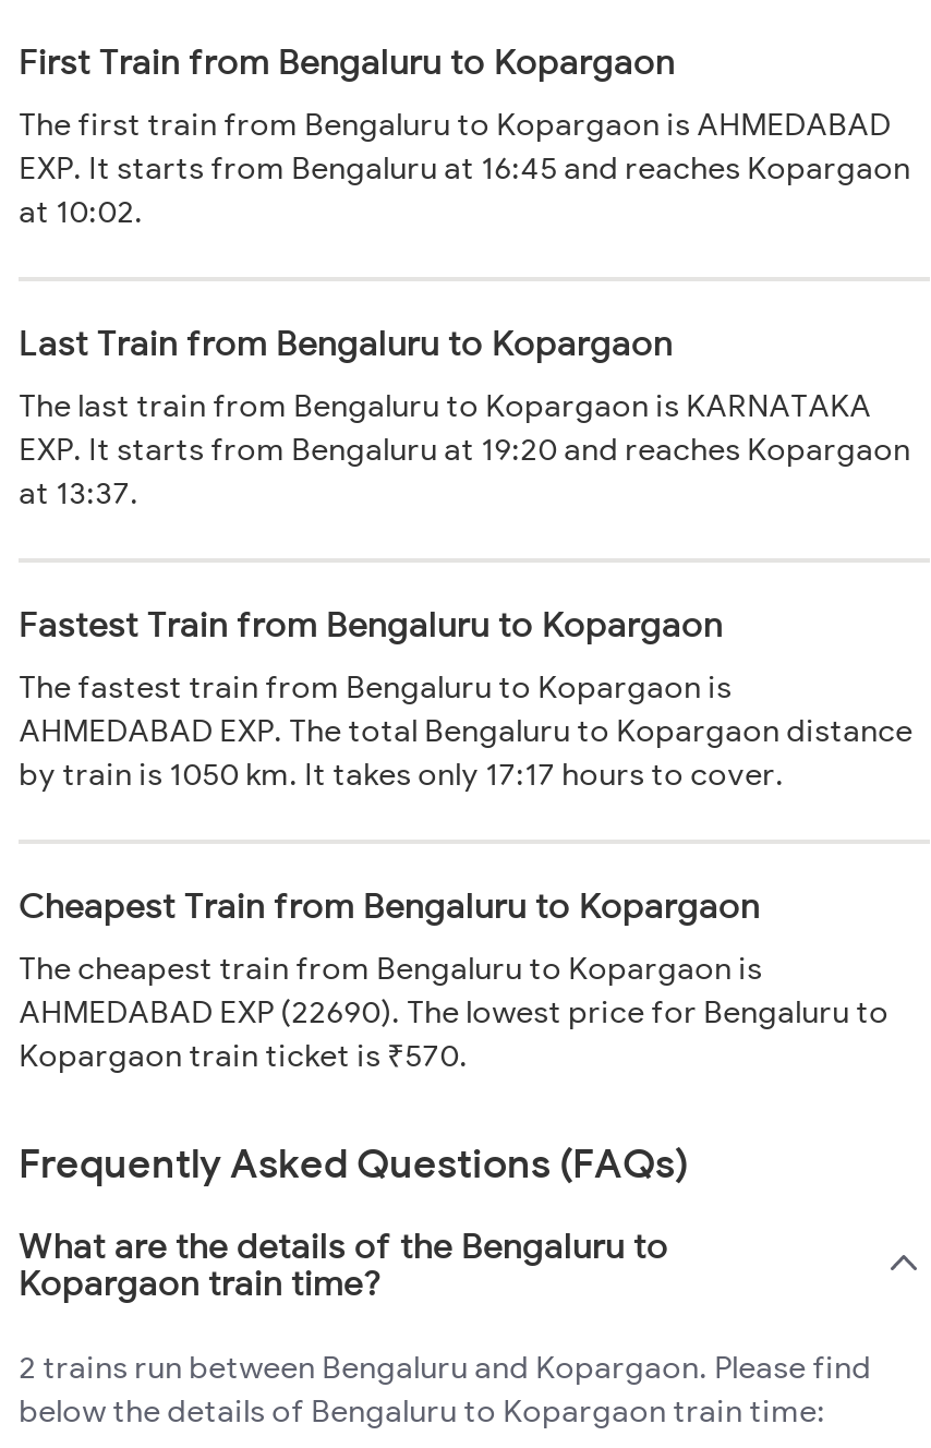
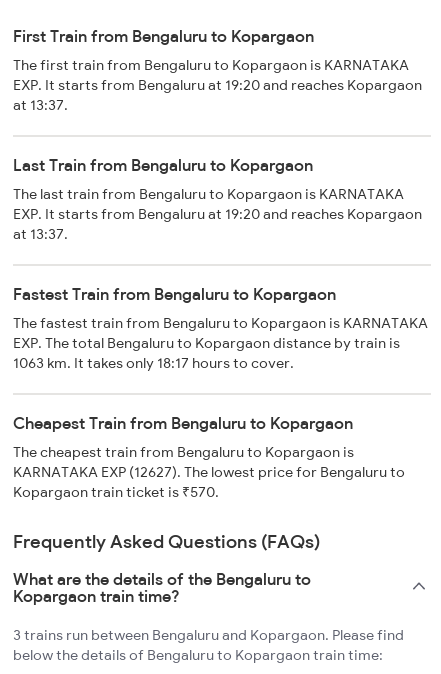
[19,105,891,144] The first train from Bengaluru to Kopargaon is AHMEDABAD -> [13,56,409,74] The first train from Bengaluru to Kopargaon is KARNATAKA
[19,149,910,188] EXP. It starts from Bengaluru at 16:45 and reaches Kopargaon -> [13,76,422,94] EXP. It starts from Bengaluru at 19:20 and reaches Kopargaon
[19,192,143,231] at 10:02. -> [13,96,68,114] at 13:37.
[19,668,912,794] The fastest train from Bengaluru to Kopargaon is | AHMEDABAD EXP. The total Bengaluru to Kopargaon distance | by train is 1050 km. It takes only 17:17 hours to cover. -> [13,314,428,372] The fastest train from Bengaluru to Kopargaon is KARNATAKA | EXP. The total Bengaluru to Kopargaon distance by train is | 1063 km. It takes only 18:17 hours to cover.
[19,992,888,1032] AHMEDABAD EXP (22690). The lowest price for Bengaluru to -> [13,463,405,481] KARNATAKA EXP (12627). The lowest price for Bengaluru to
[19,1348,871,1387] 2 trains run between Bengaluru and Kopargaon. Please find -> [13,626,404,644] 3 trains run between Bengaluru and Kopargaon. Please find

